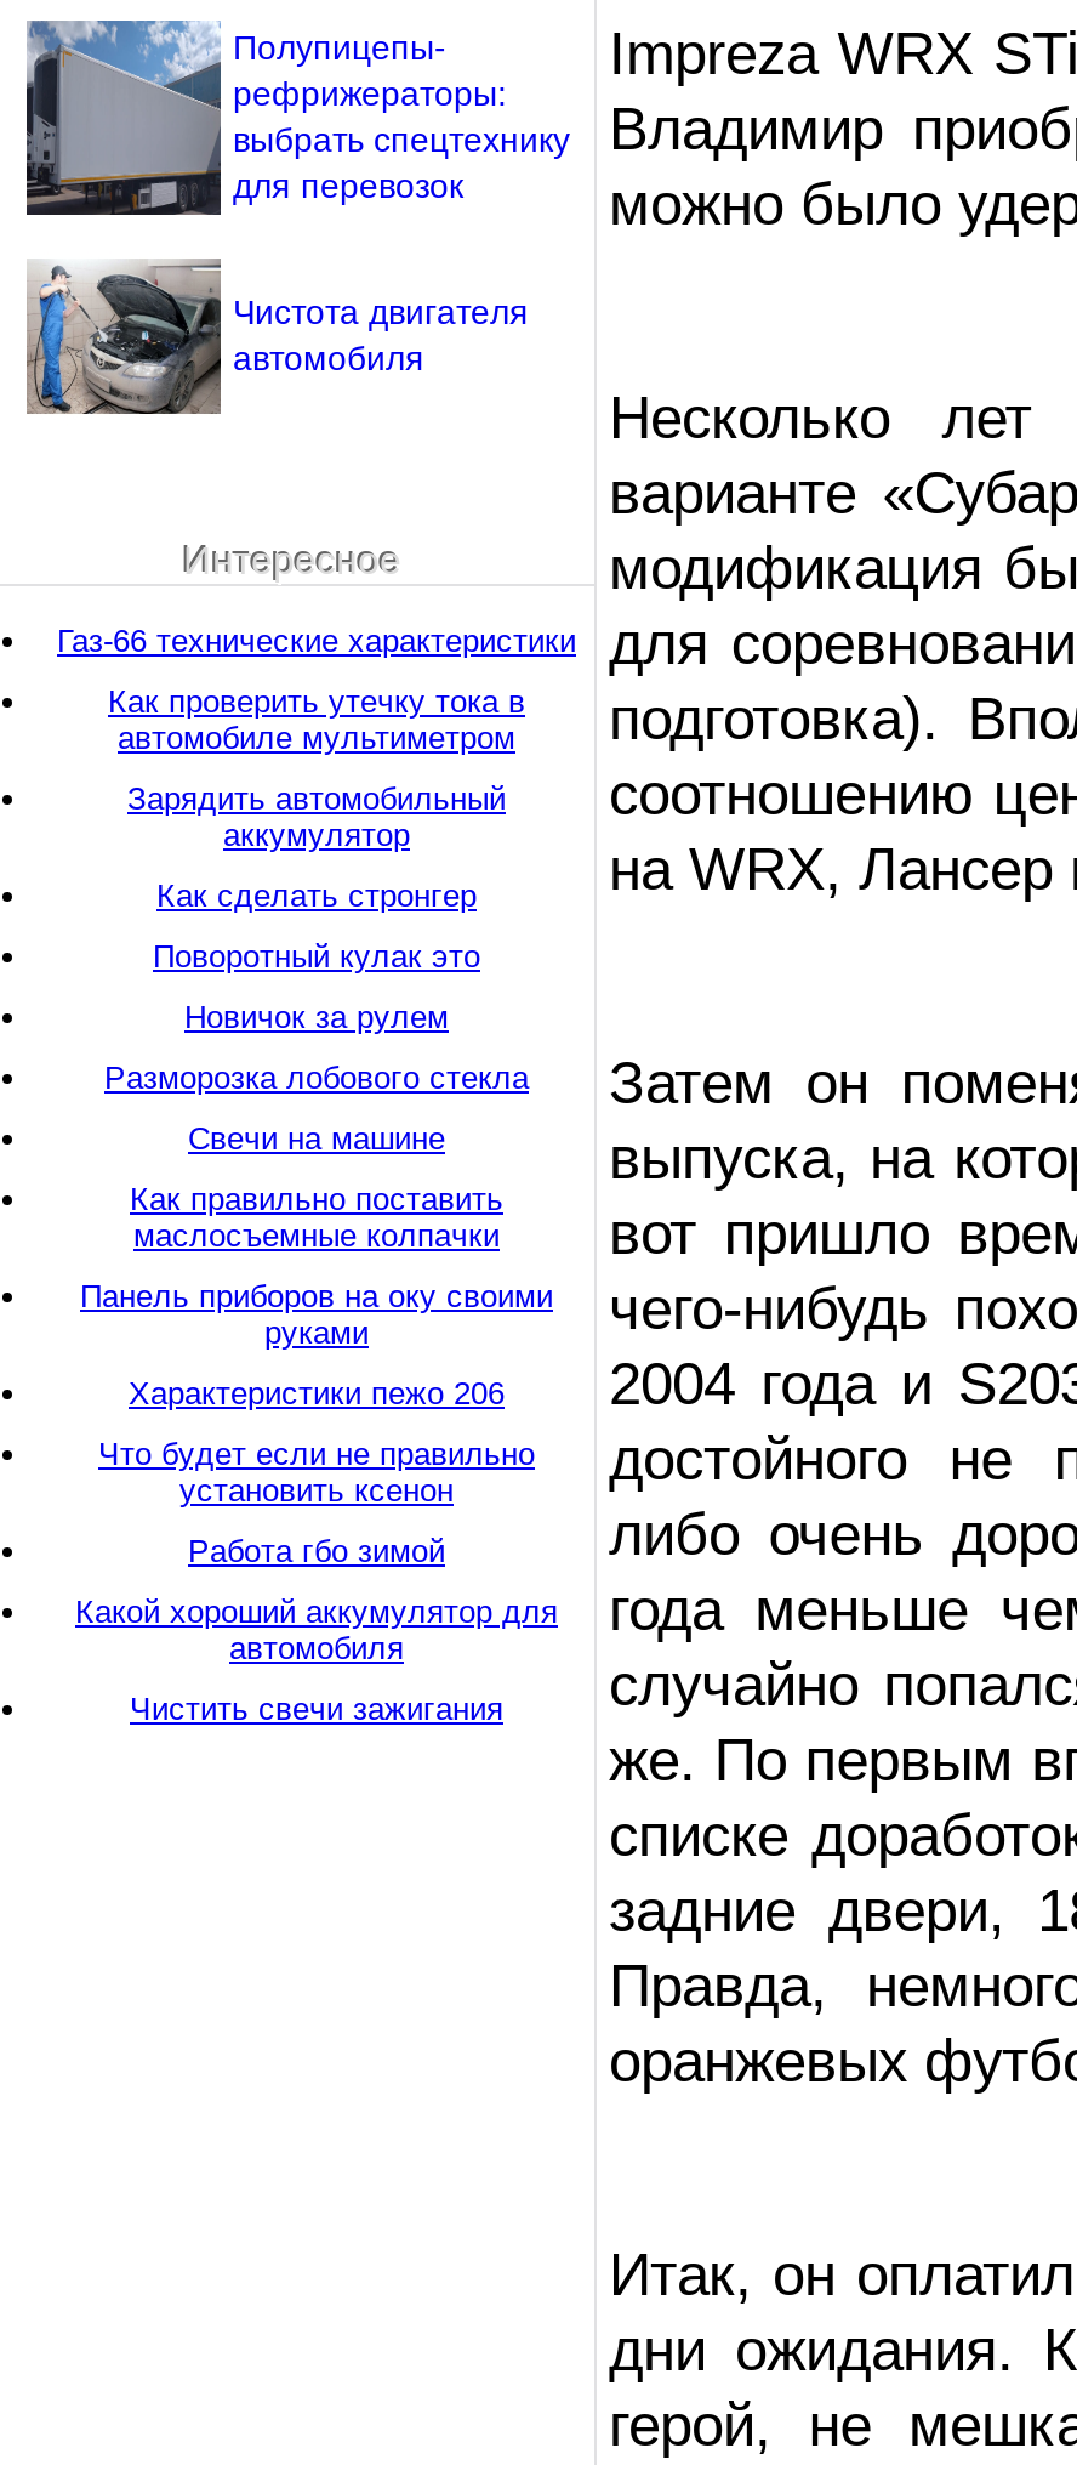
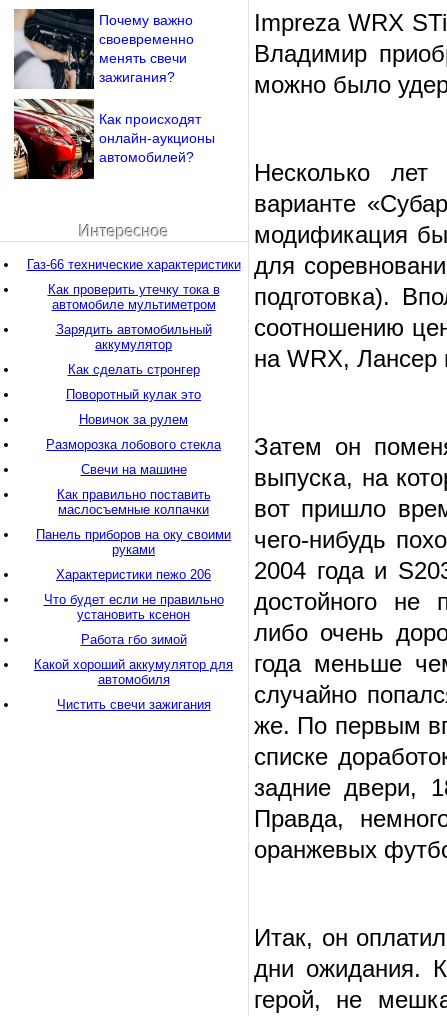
[24,18,570,217] [image] | Полупицепы- | рефрижераторы: | выбрать спецтехнику | для перевозок -> [14,8,194,90] [image] | Почему важно | своевременно | менять свечи | зажигания?
[27,239,529,433] [image] | Чистота двигателя | автомобиля -> [13,98,215,180] [image] | Как происходят | онлайн-аукционы | автомобилей?

